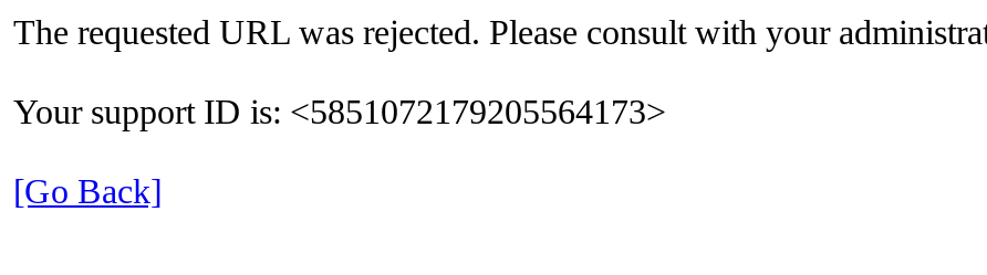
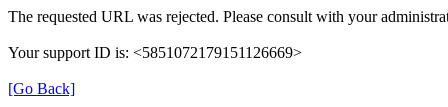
[13,93,666,130] Your support ID is: <5851072179205564173> -> [8,44,302,61] Your support ID is: <5851072179151126669>

